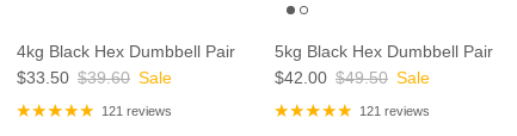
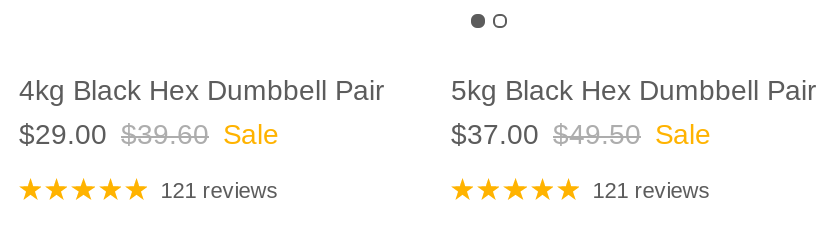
[17,68,172,87] $33.50 $39.60 Sale -> [19,117,279,149] $29.00 $39.60 Sale
[275,68,430,87] $42.00 $49.50 Sale -> [451,117,711,149] $37.00 $49.50 Sale

